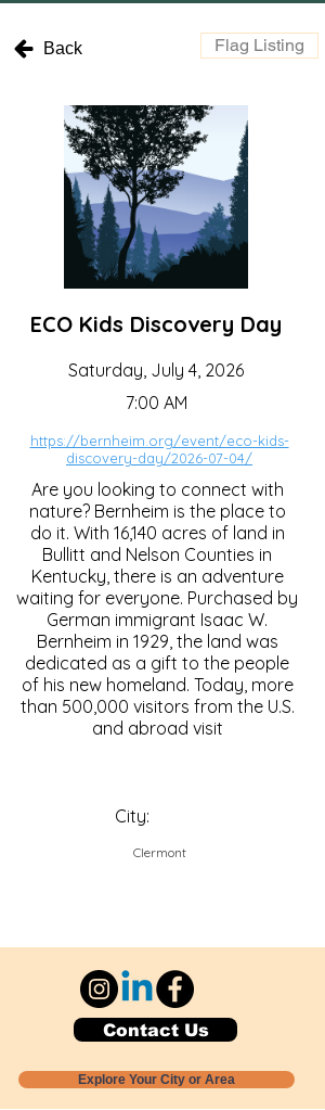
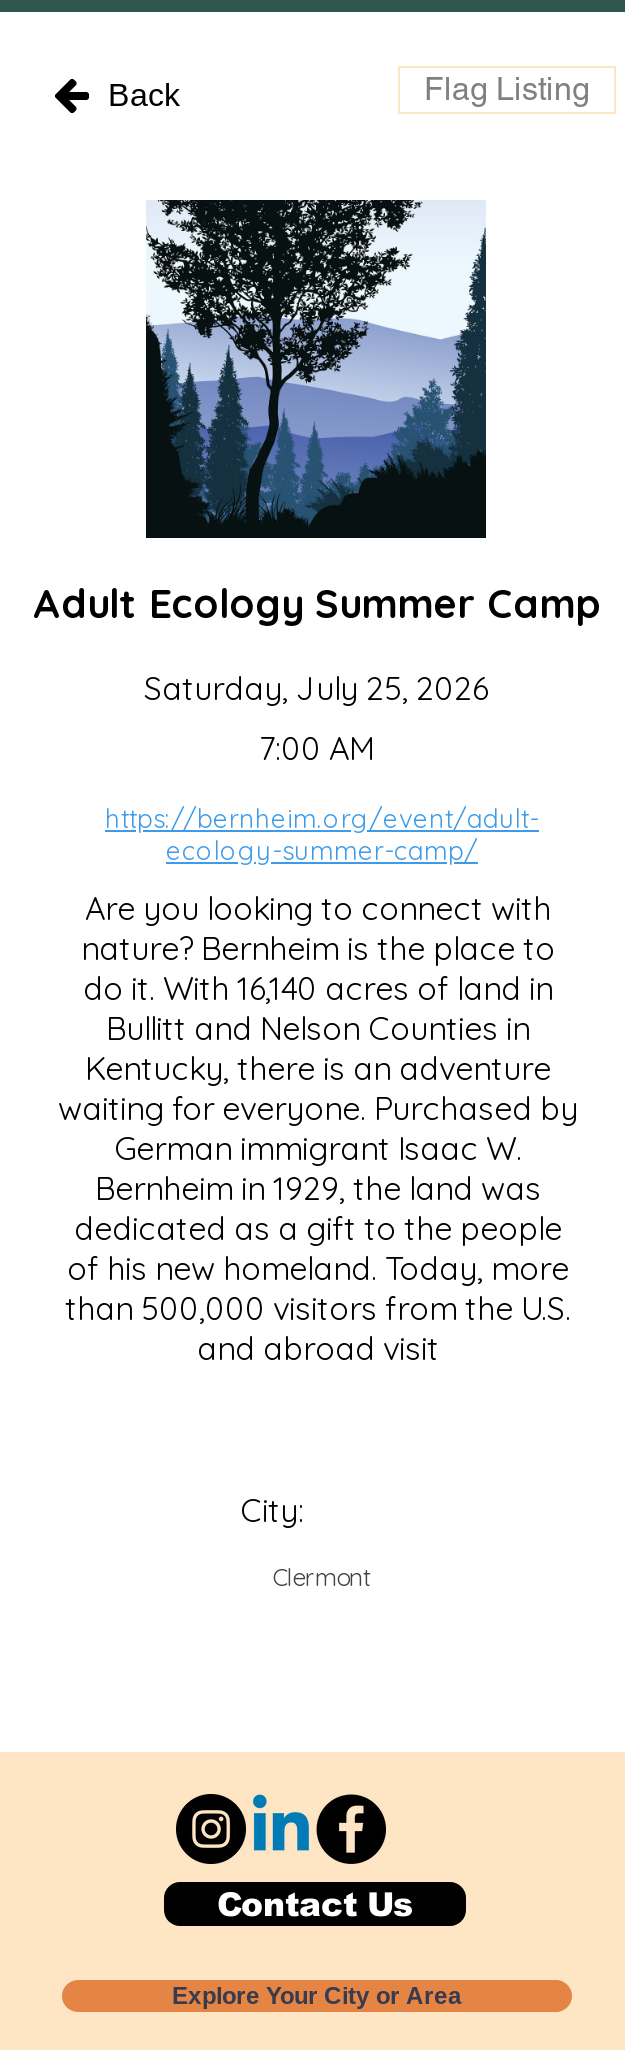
[30,310,282,337] ECO Kids Discovery Day -> [33,578,599,628] Adult Ecology Summer Camp
[68,359,244,381] Saturday, July 4, 2026 -> [144,668,488,708] Saturday, July 25, 2026
[30,432,289,467] https://bernheim.org/event/eco-kids- | discovery-day/2026-07-04/ -> [105,802,539,866] https://bernheim.org/event/adult- | ecology-summer-camp/

